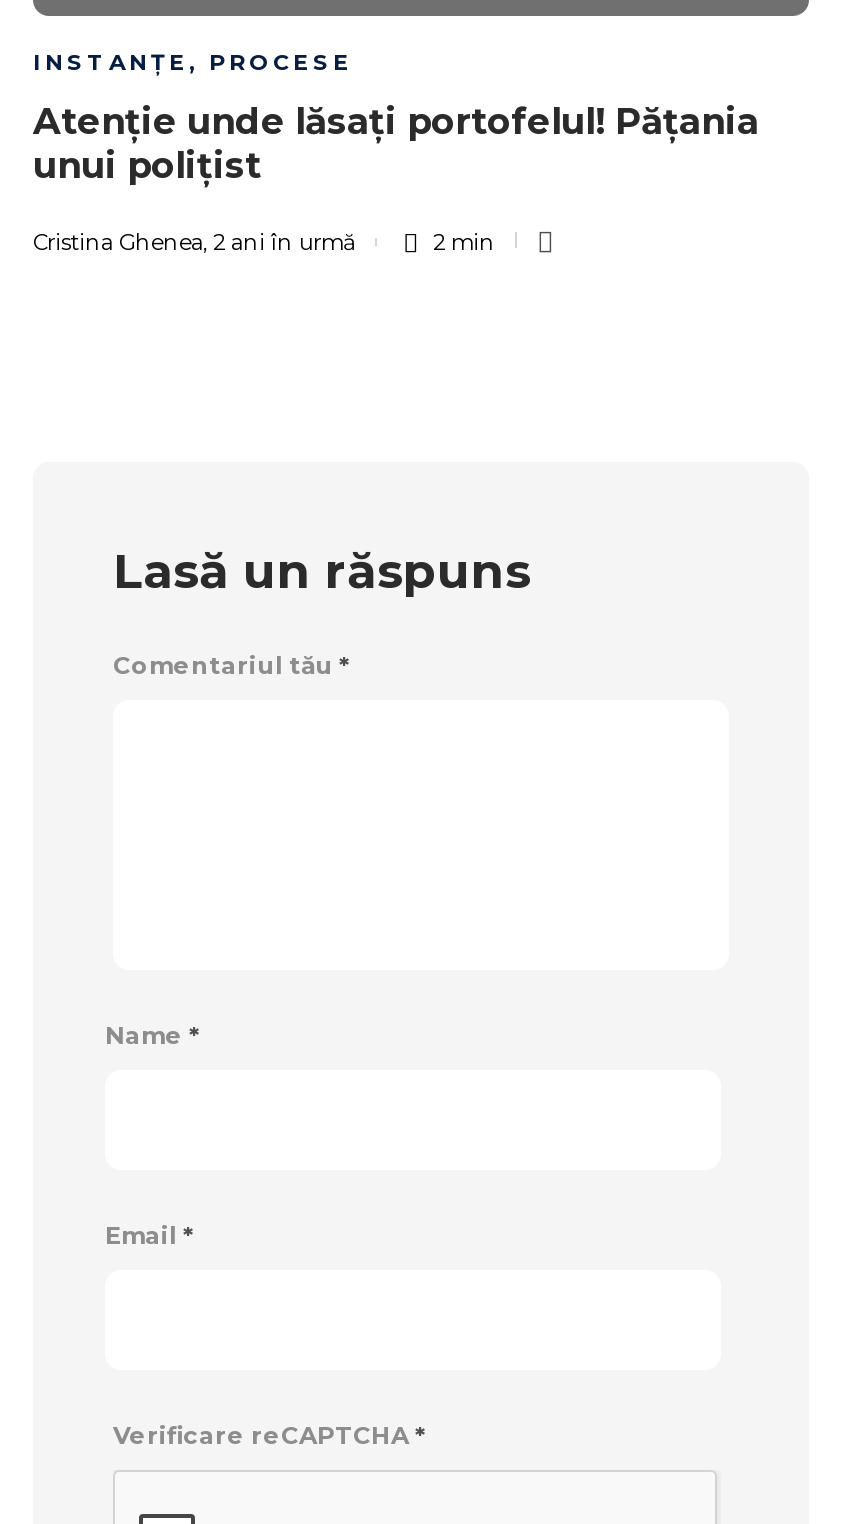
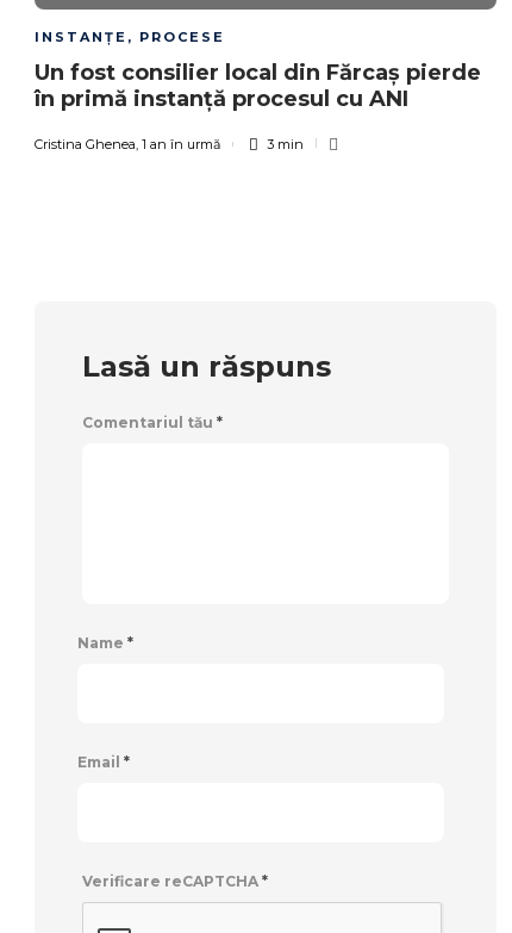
[33,100,759,188] Atenție unde lăsați portofelul! Pățania | unui polițist -> [35,60,481,112] Un fost consilier local din Fărcaș pierde | în primă instanță procesul cu ANI
[33,228,495,256] Cristina Ghenea, 2 ani în urmă | 2 min -> [35,136,304,153] Cristina Ghenea, 1 an în urmă | 3 min

